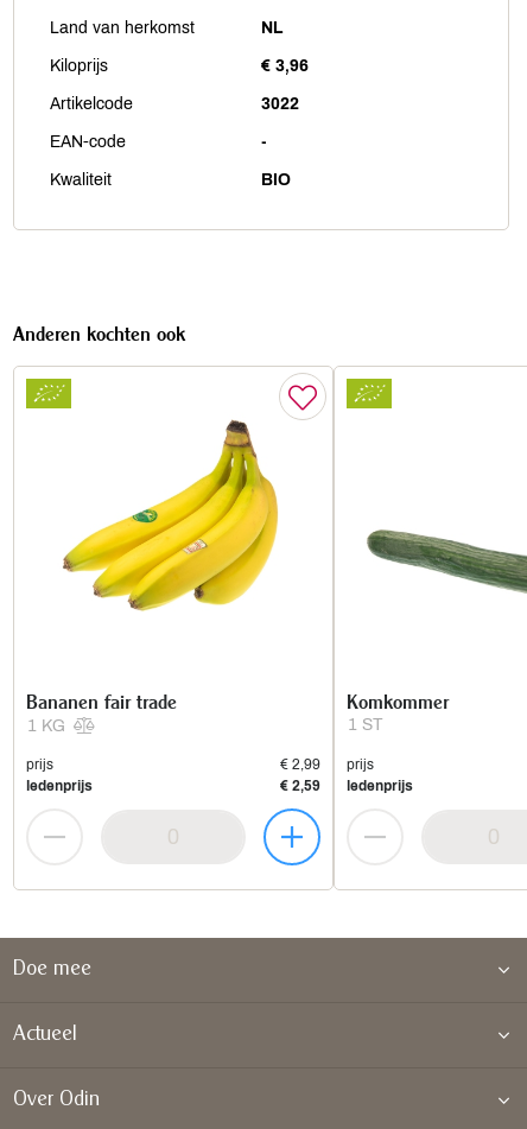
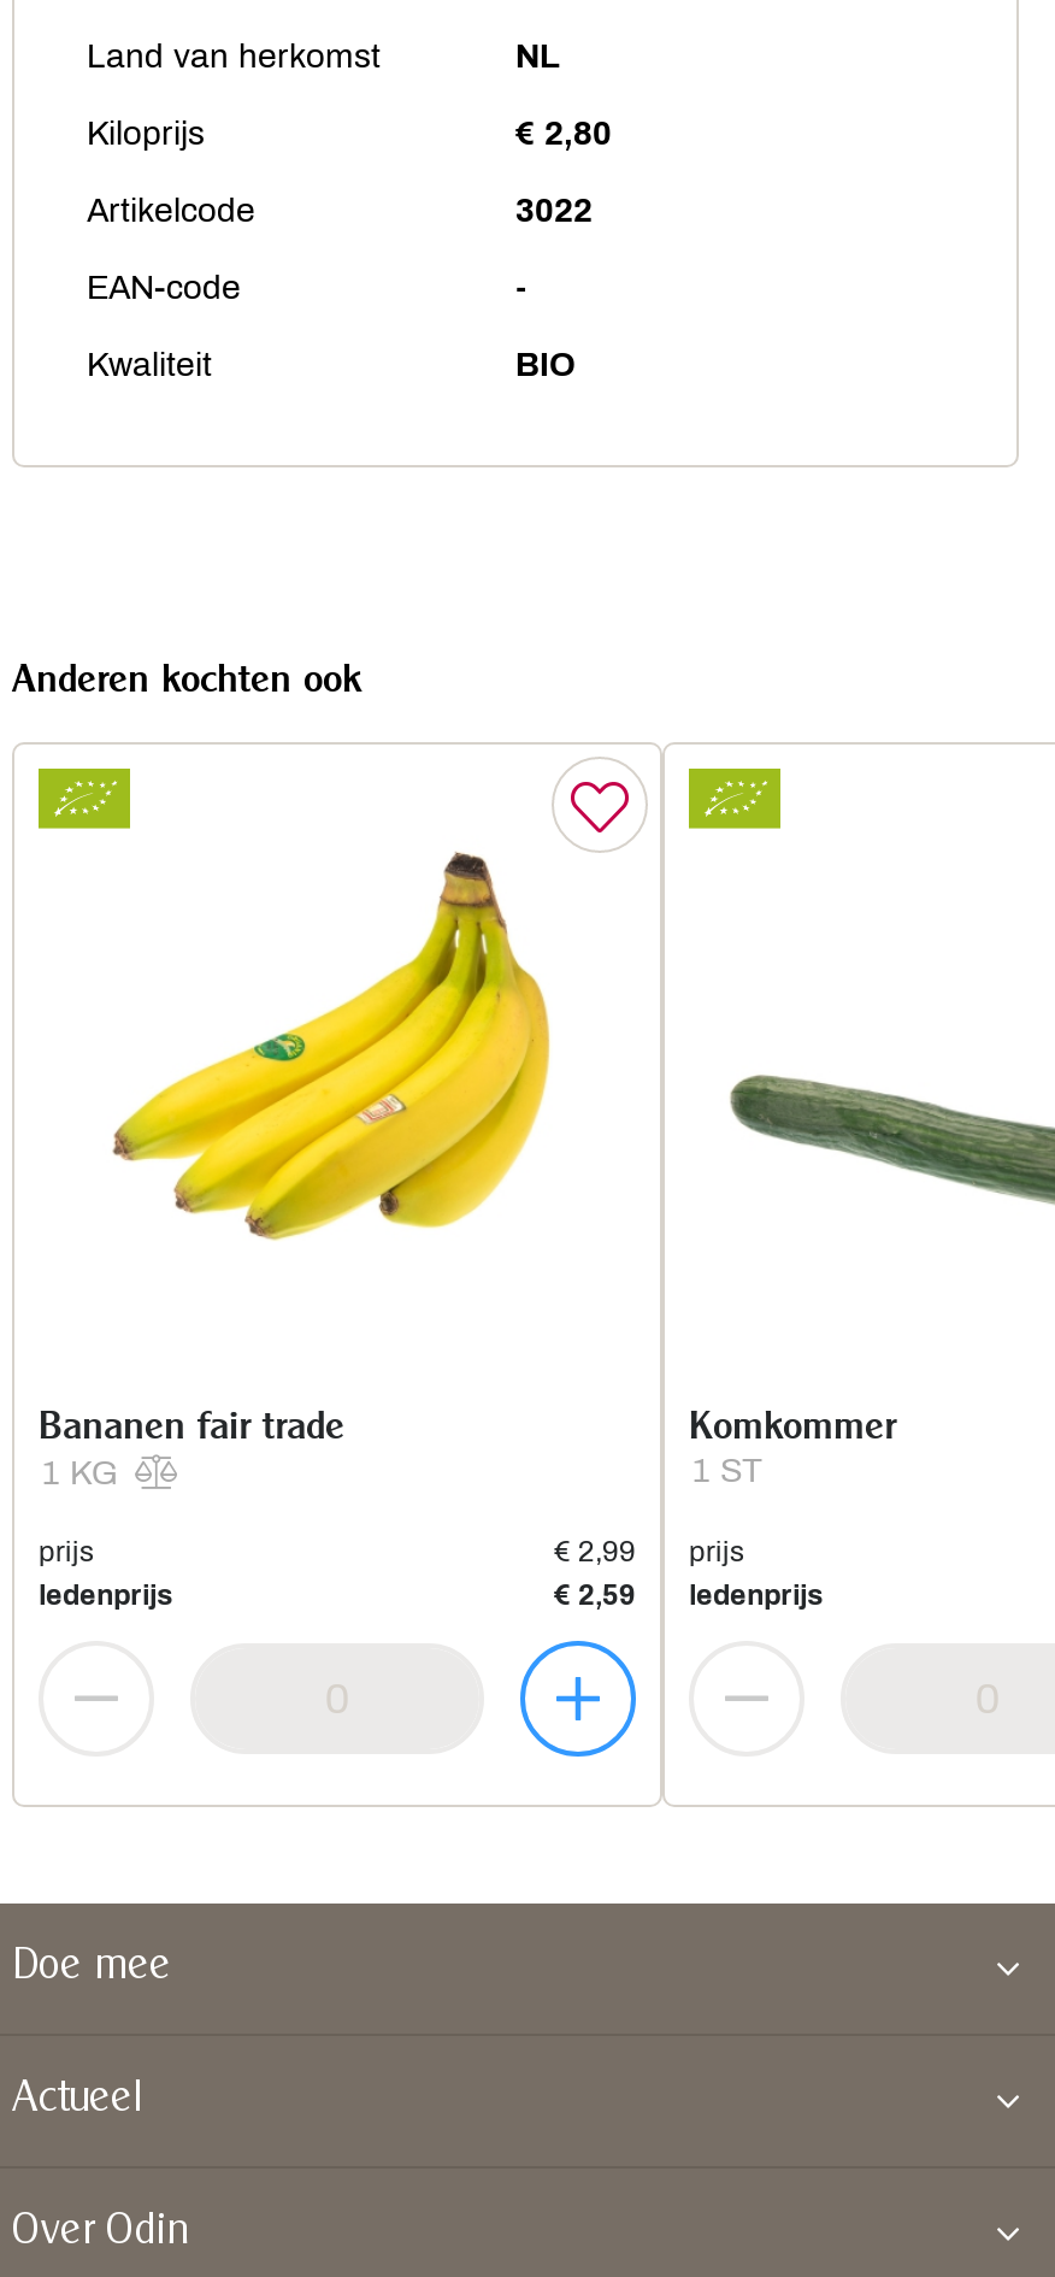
[261,57,309,75] € 3,96 -> [515,116,612,152] € 2,80

